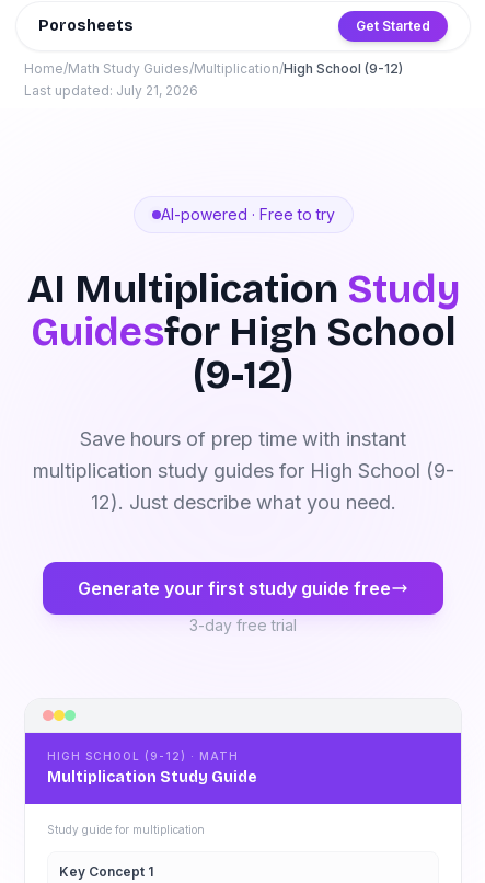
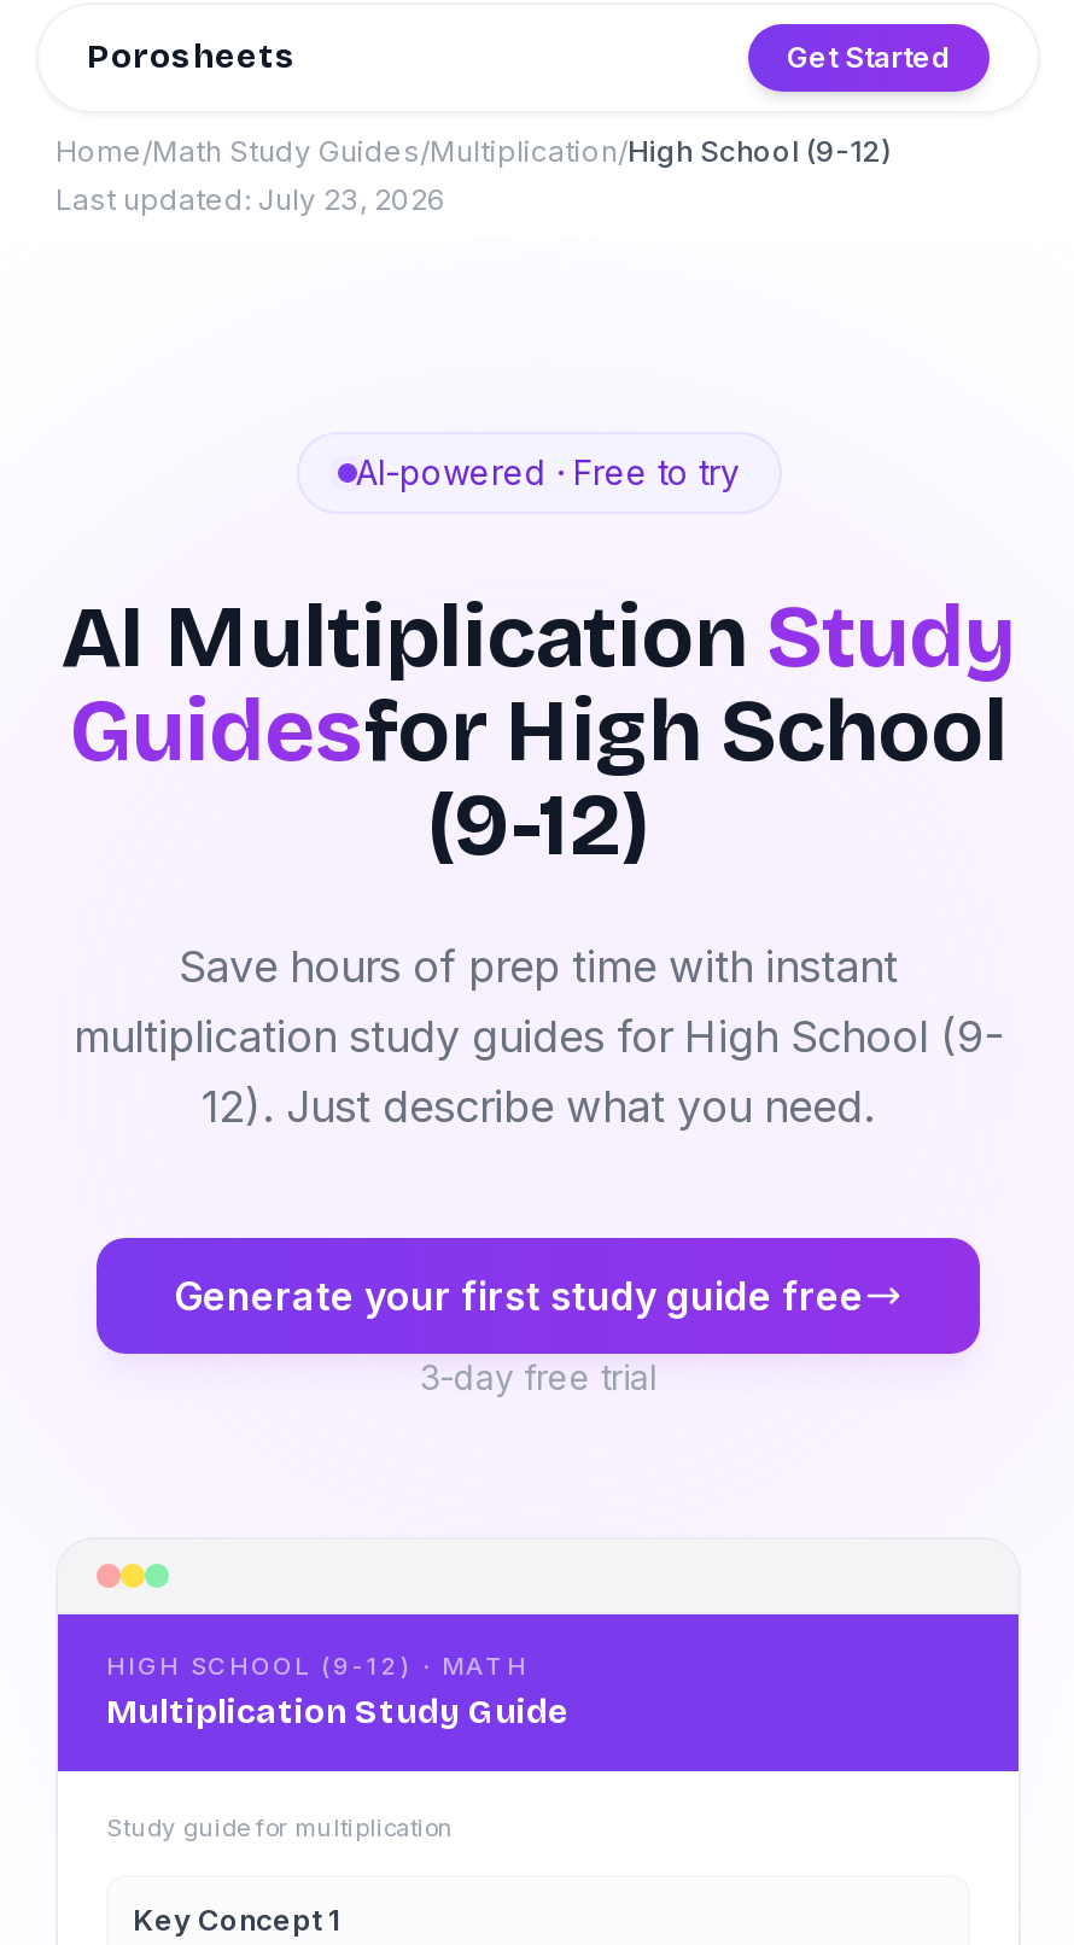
[24,82,198,99] Last updated: July 21, 2026 -> [56,181,446,217] Last updated: July 23, 2026

